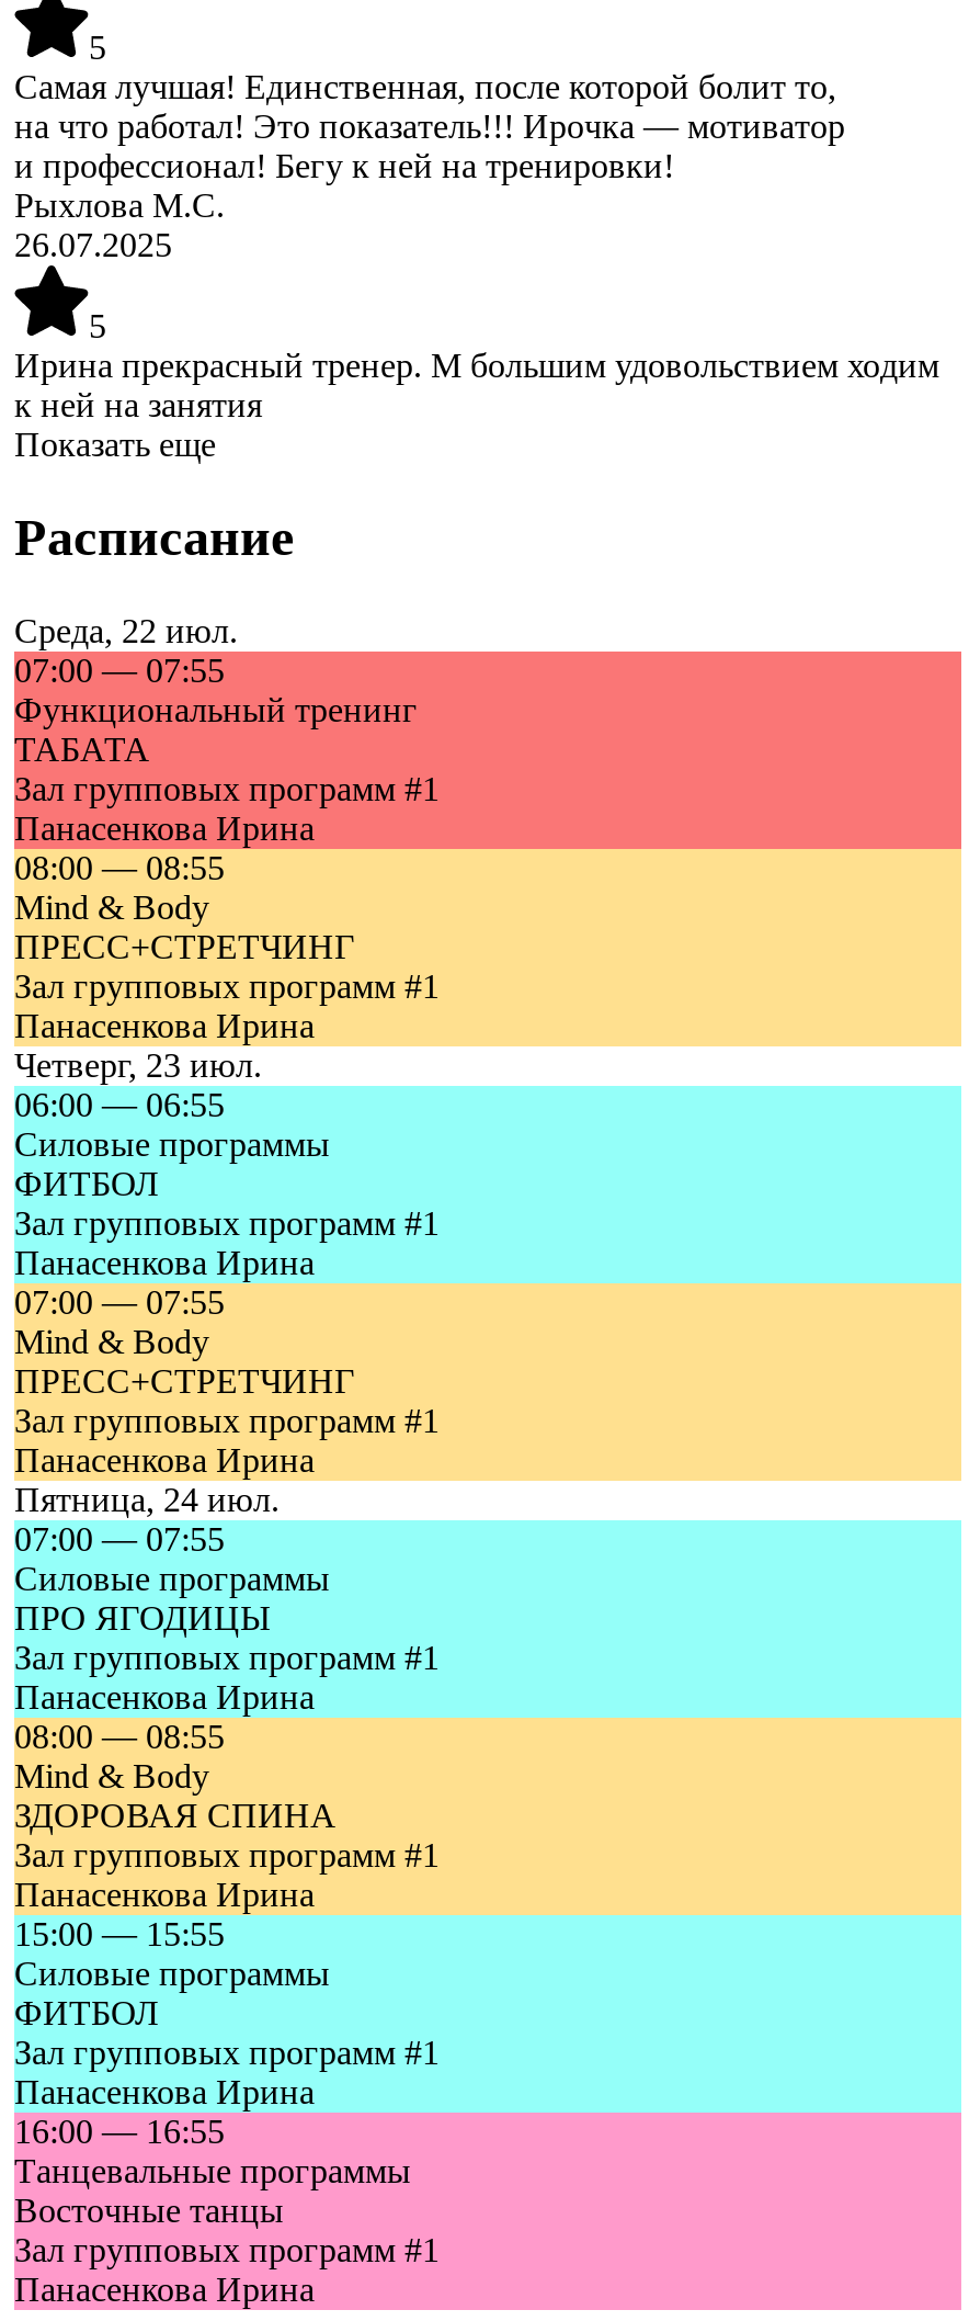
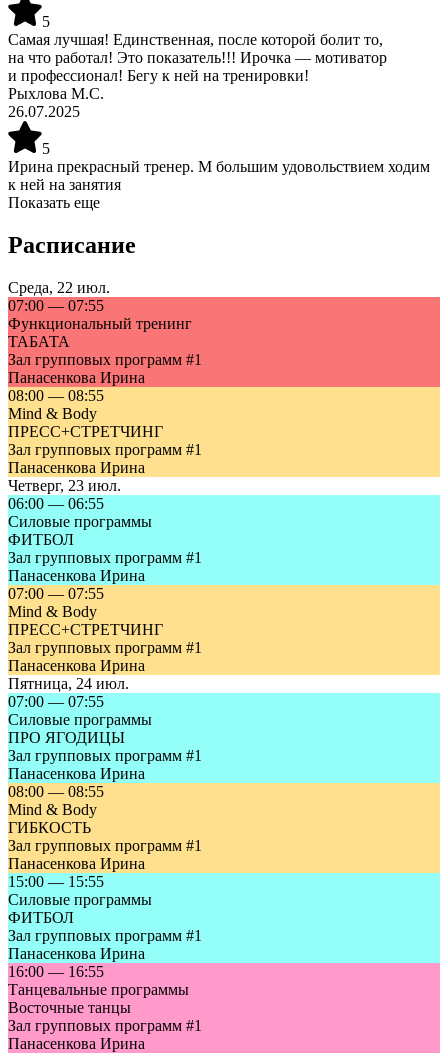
[14,1796,337,1834] ЗДОРОВАЯ СПИНА -> [8,819,91,836] ГИБКОСТЬ

